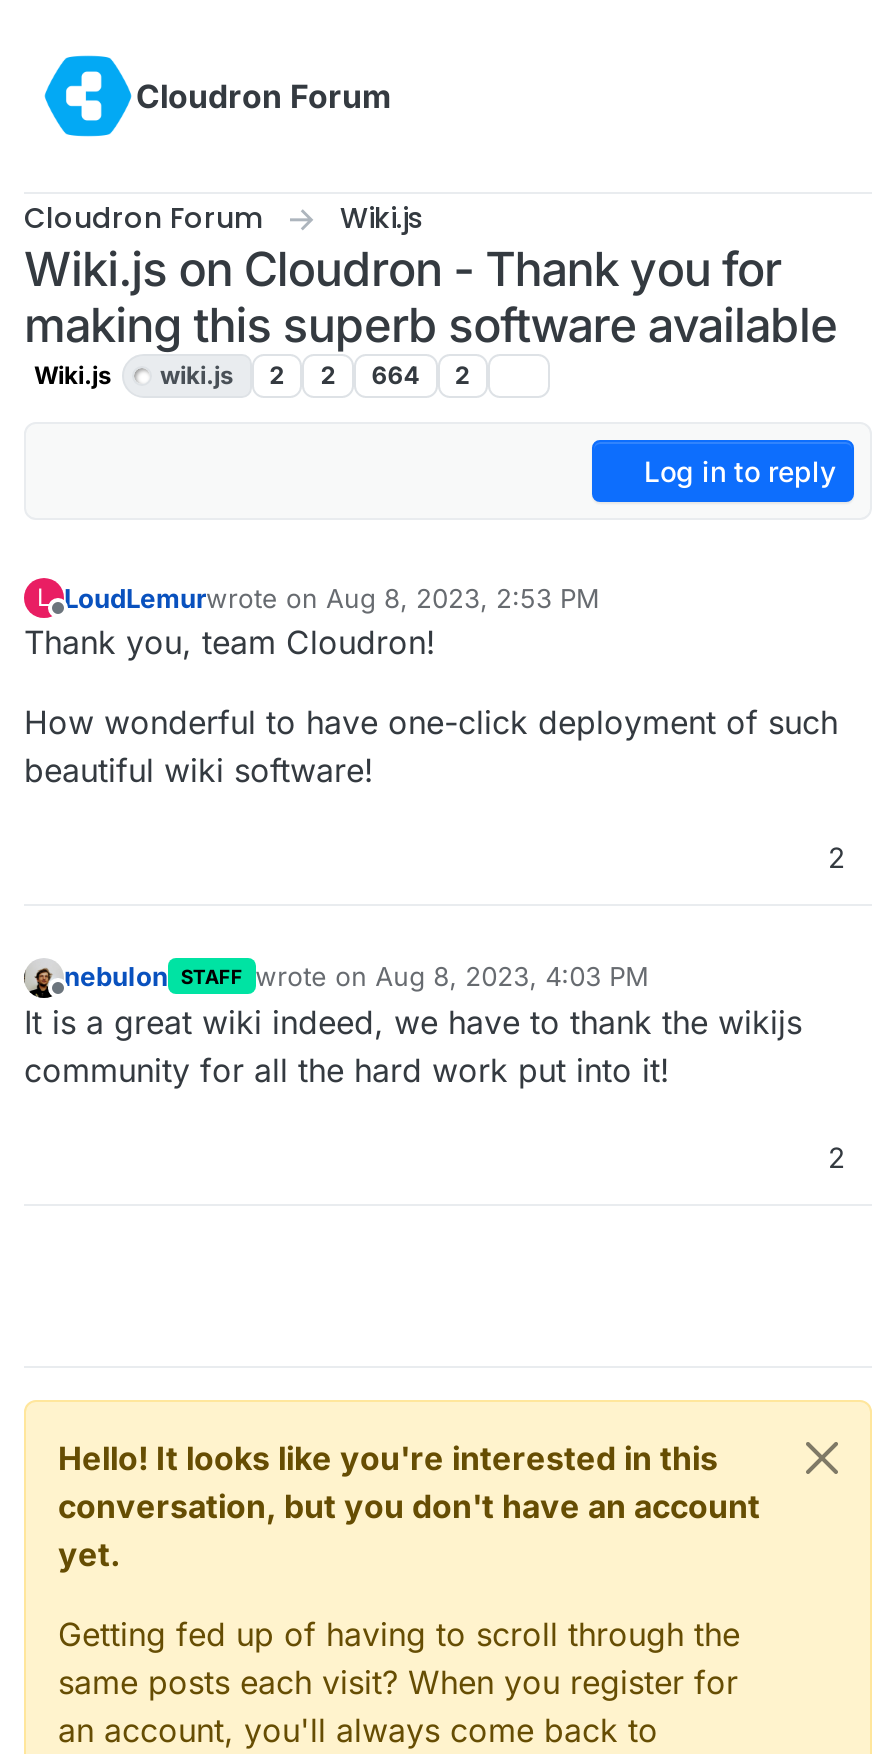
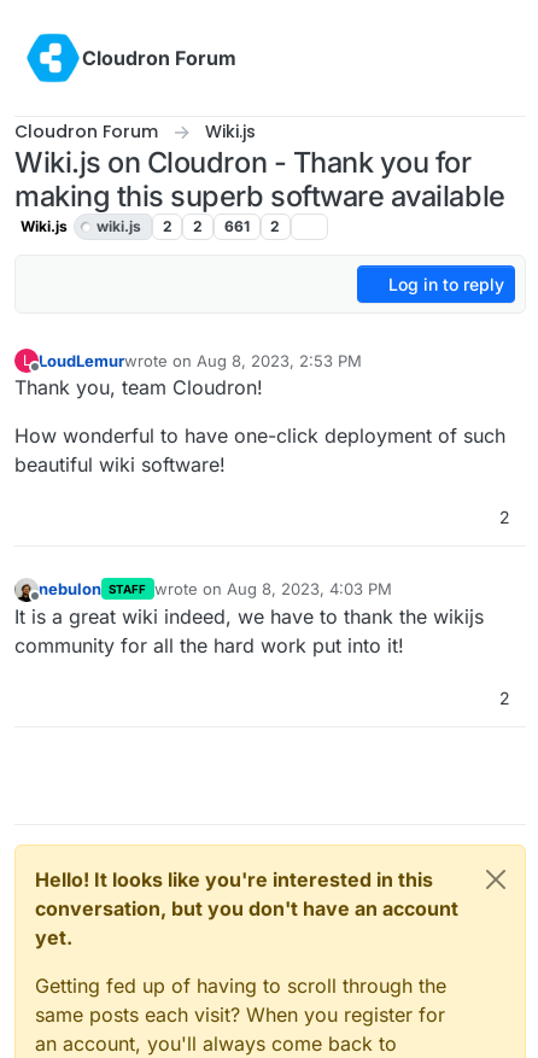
[34,360,471,390] Wiki.js wiki.js 2 2 664 2 -> [21,217,280,235] Wiki.js wiki.js 2 2 661 2

